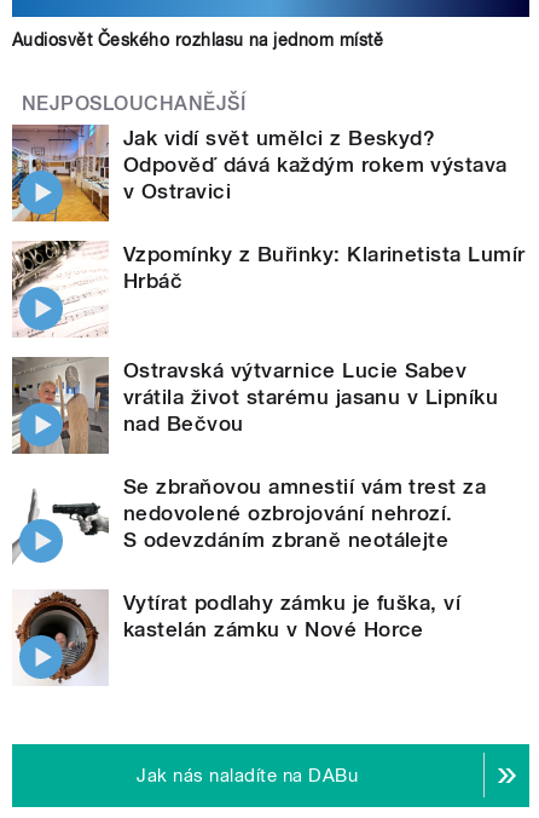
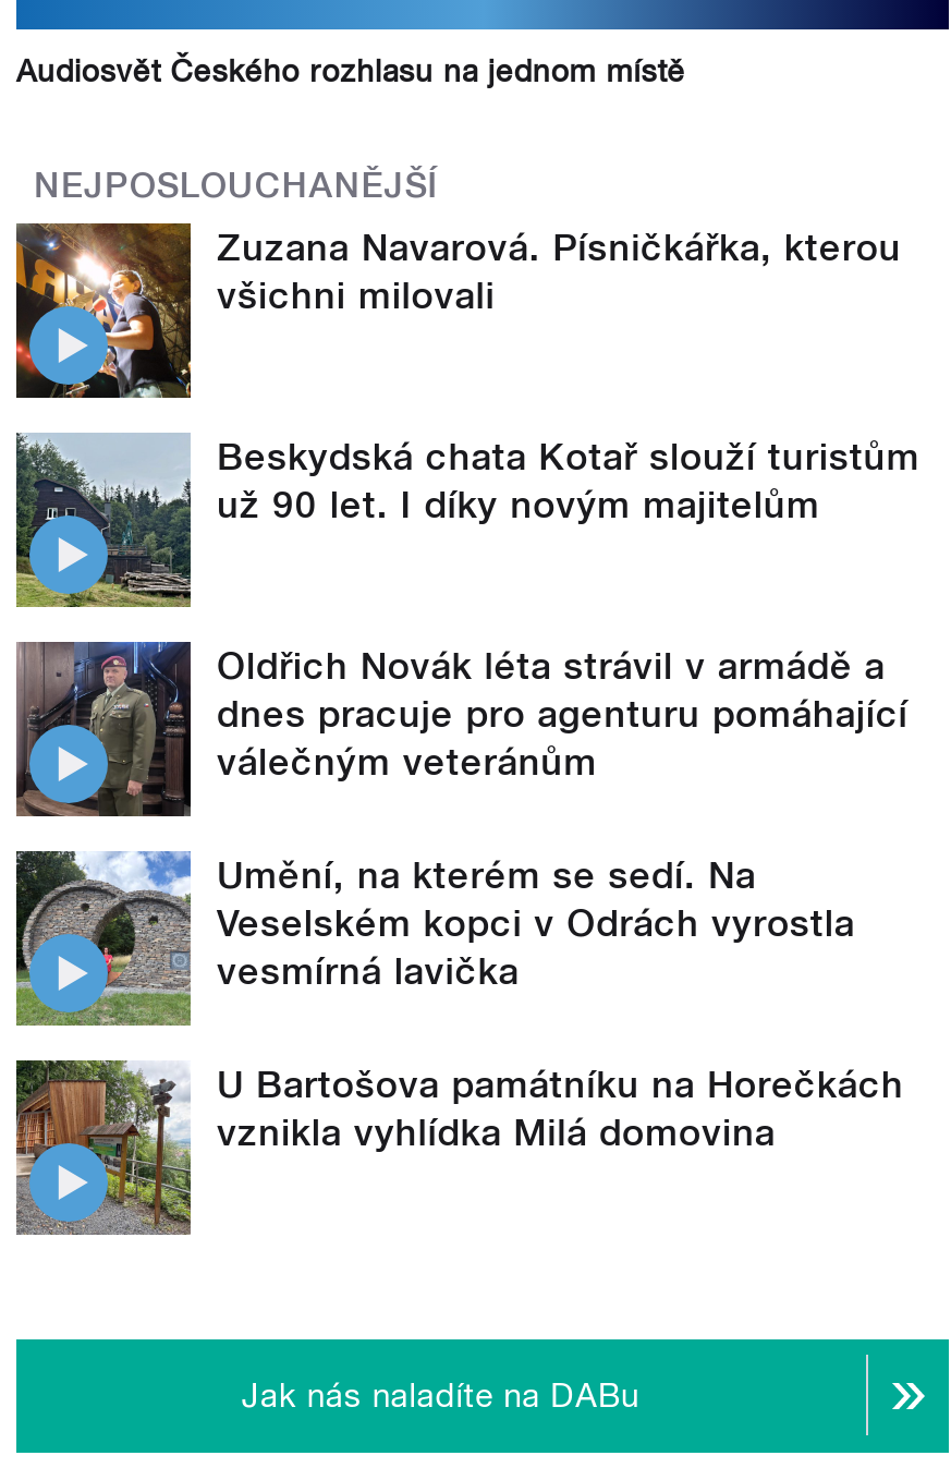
[11,123,507,223] [image] | Jak vidí svět umělci z Beskyd? | Odpověď dává každým rokem výstava | v Ostravici -> [14,221,902,400] [image] | Zuzana Navarová. Písničkářka, kterou | všichni milovali
[12,240,525,338] [image] | Vzpomínky z Buřinky: Klarinetista Lumír | Hrbáč -> [14,433,920,609] [image] | Beskydská chata Kotař slouží turistům | už 90 let. I díky novým majitelům
[12,357,498,455] [image] | Ostravská výtvarnice Lucie Sabev | vrátila život starému jasanu v Lipníku | nad Bečvou -> [14,640,908,818] [image] | Oldřich Novák léta strávil v armádě a | dnes pracuje pro agenturu pomáhající | válečným veteránům
[12,473,486,570] [image] | Se zbraňovou amnestií vám trest za | nedovolené ozbrojování nehrozí. | S odevzdáním zbraně neotálejte -> [14,849,855,1028] [image] | Umění, na kterém se sedí. Na | Veselském kopci v Odrách vyrostla | vesmírná lavička
[12,589,461,686] [image] | Vytírat podlahy zámku je fuška, ví | kastelán zámku v Nové Horce -> [14,1058,904,1237] [image] | U Bartošova památníku na Horečkách | vznikla vyhlídka Milá domovina

